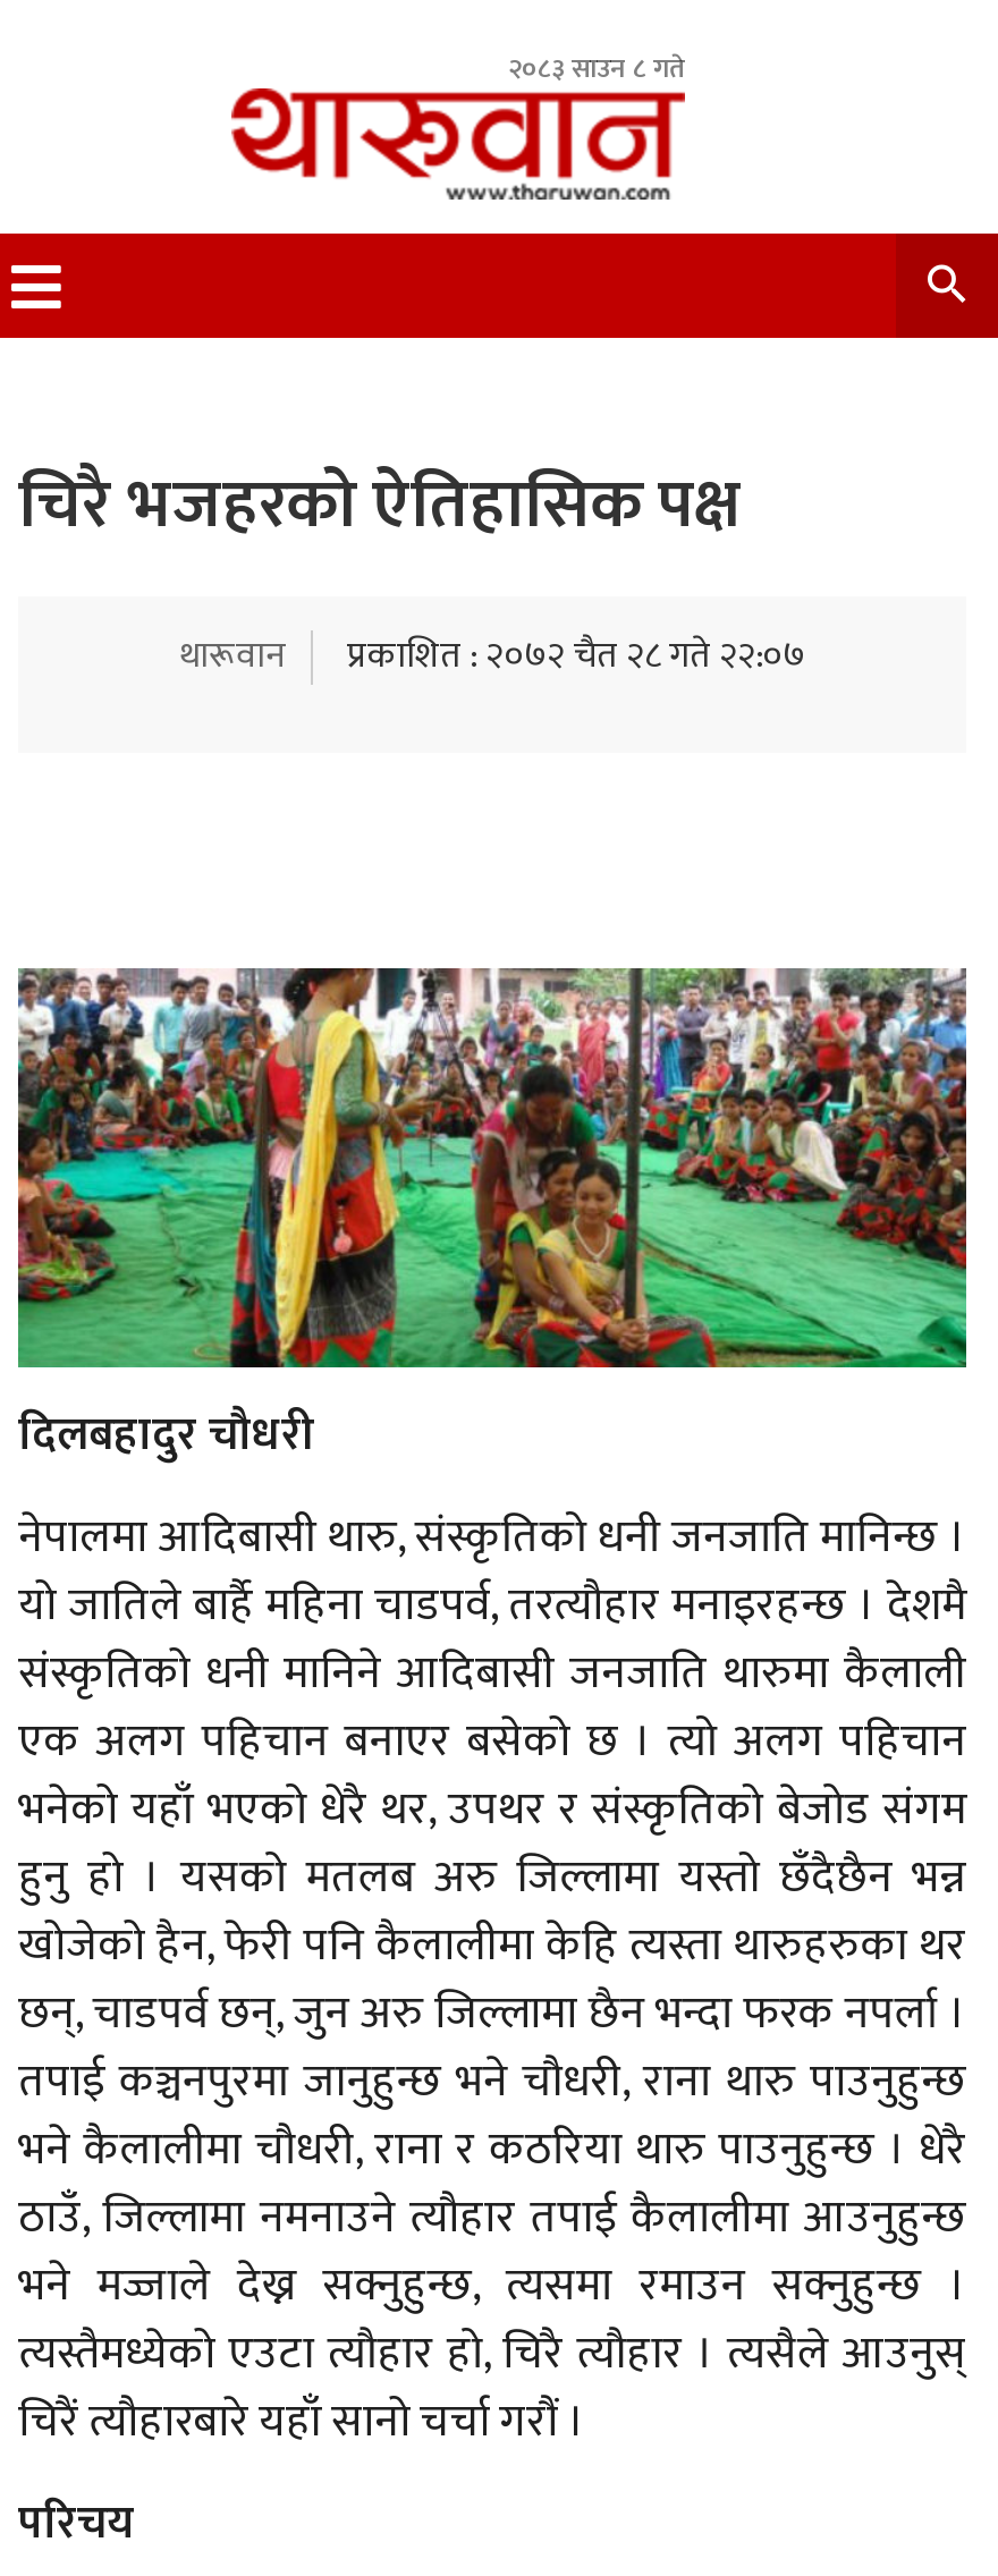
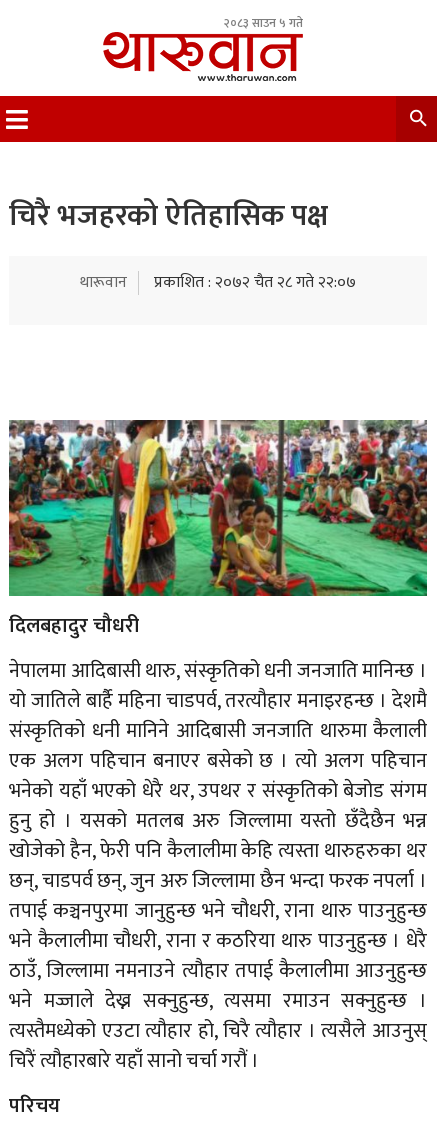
[508,45,685,91] २०८३ साउन ८ गते -> [224,13,303,33] २०८३ साउन ५ गते

